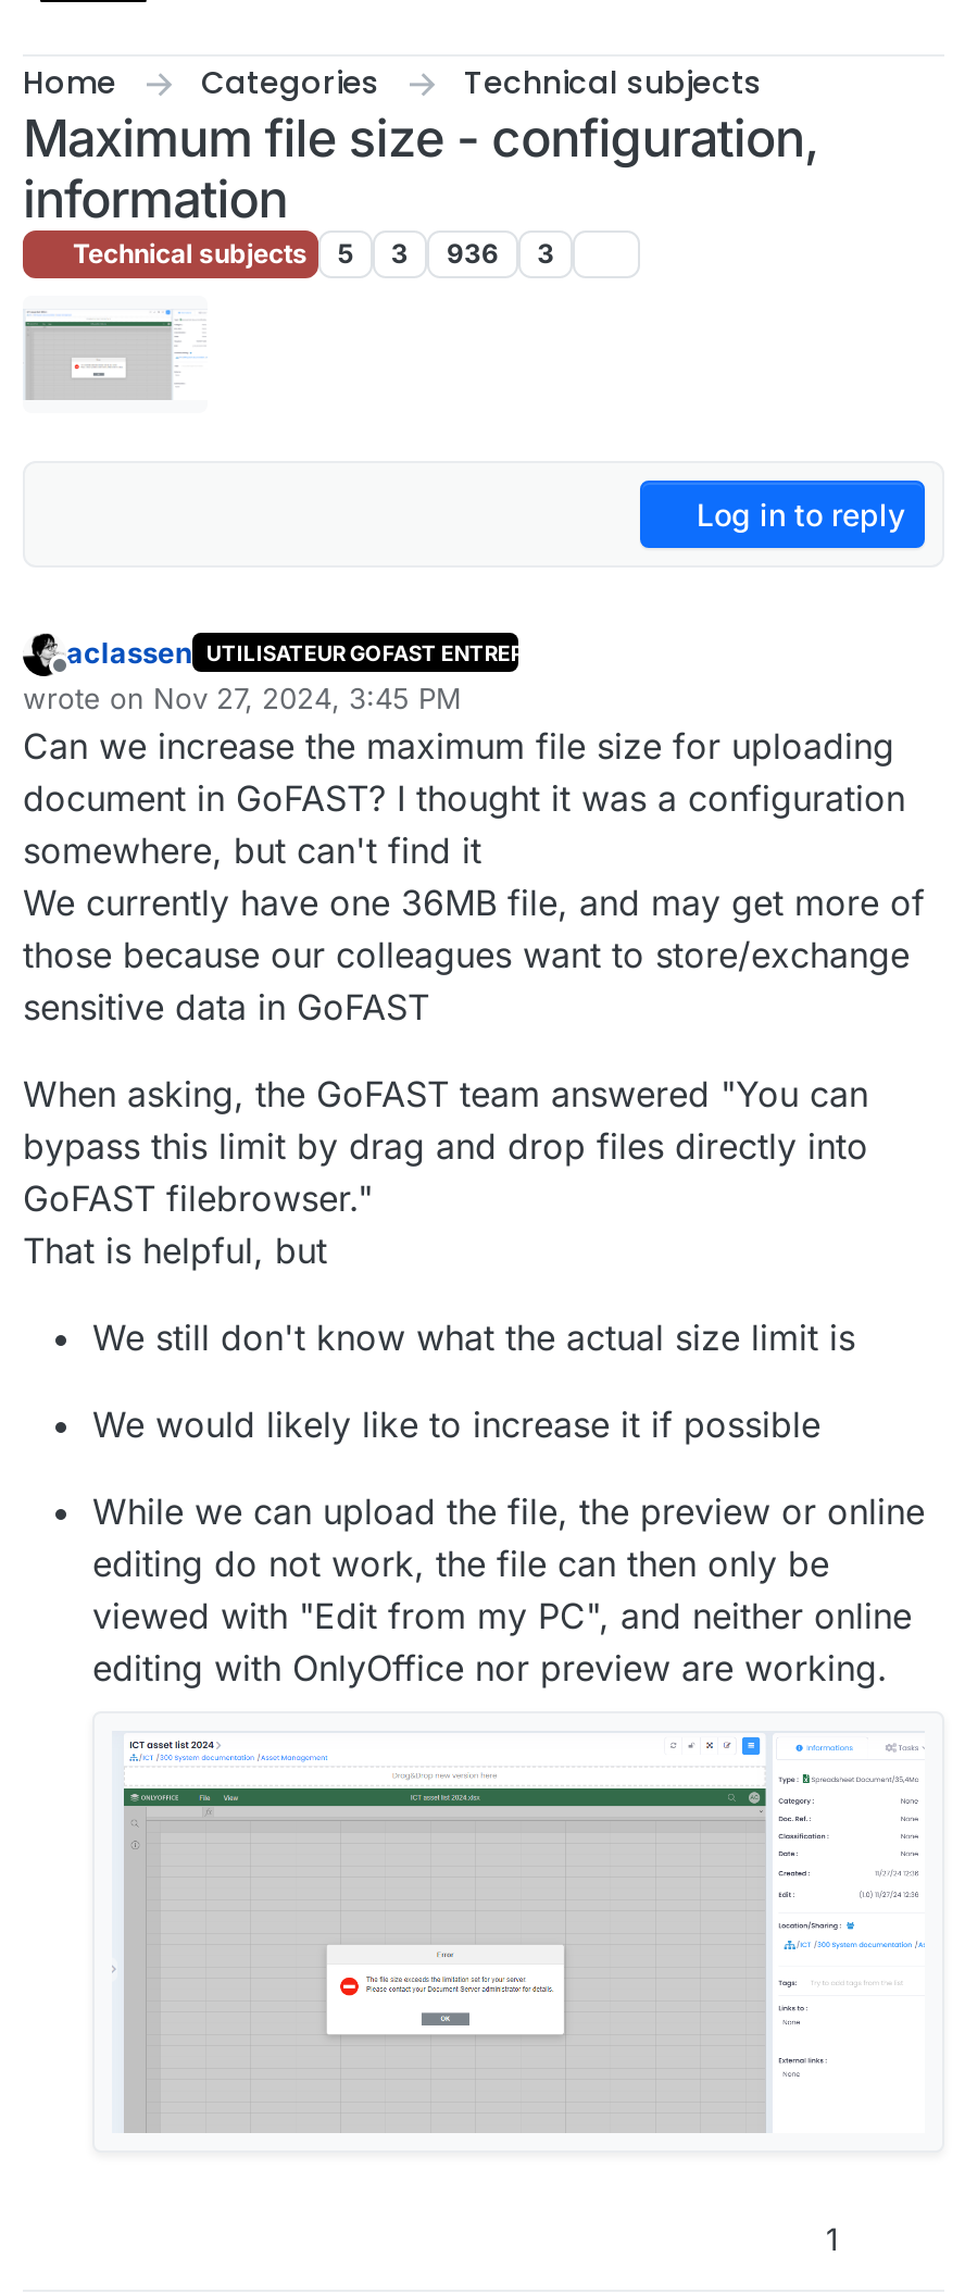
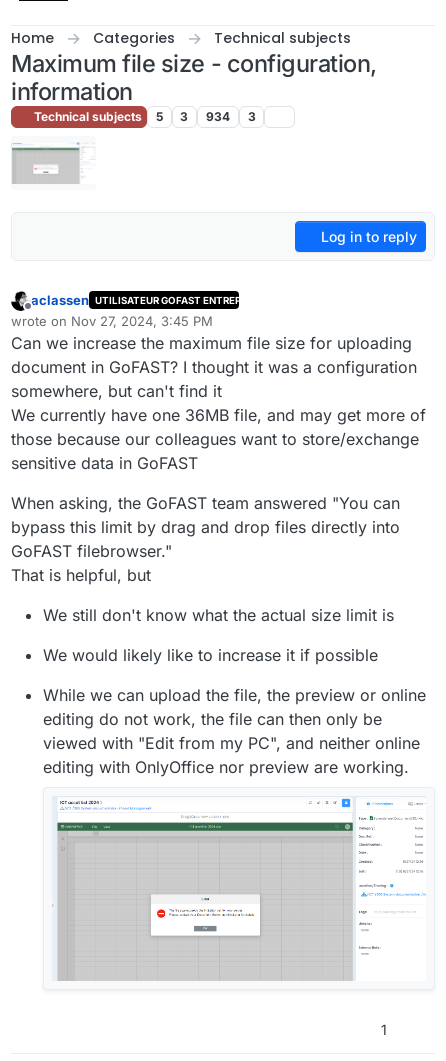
[66,237,554,270] Technical subjects 5 3 936 3 -> [31,109,256,124] Technical subjects 5 3 934 3

